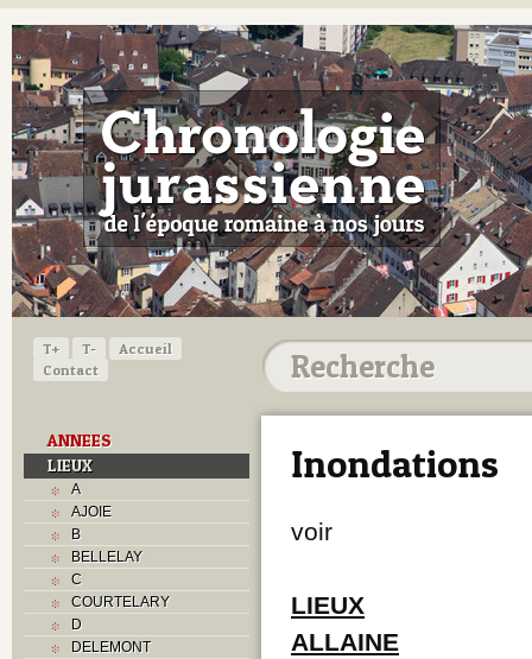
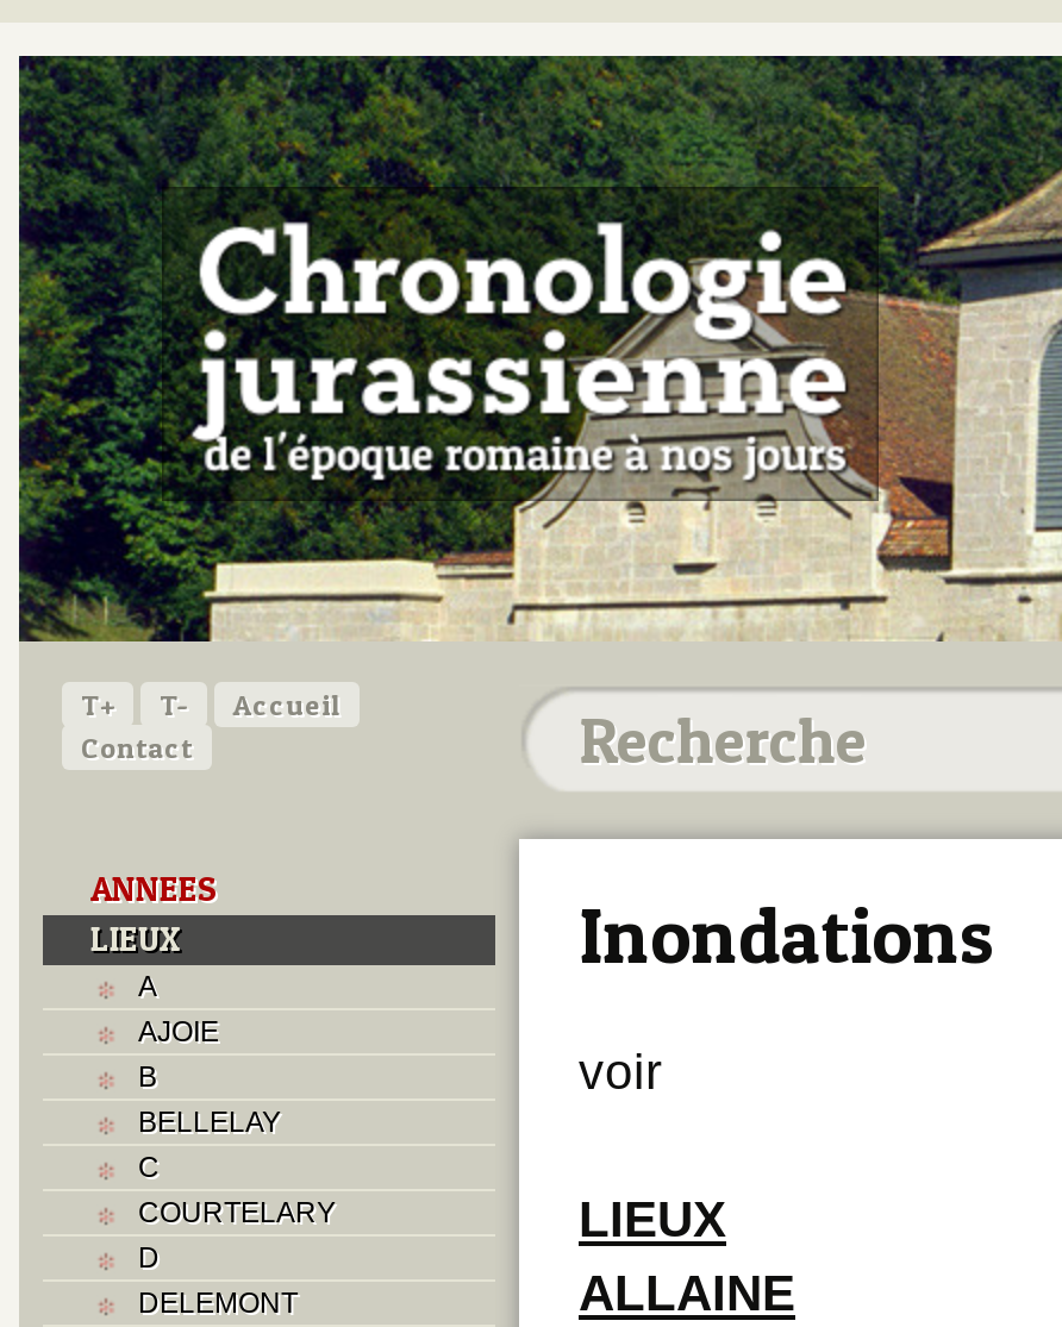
[11,24,528,318] [image] -> [17,54,1055,641] [image]

